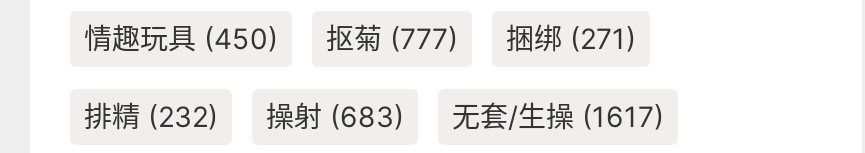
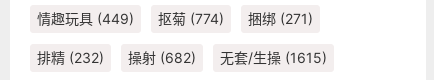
[84,20,278,54] 情趣玩具(450) -> [37,10,134,27] 情趣玩具(449)
[326,20,458,54] 抠菊(777) -> [158,10,224,27] 抠菊(774)
[266,98,404,132] 操射(683) -> [128,49,196,66] 操射(682)
[452,98,664,132] 无套/生操(1617) -> [220,49,327,66] 无套/生操(1615)

